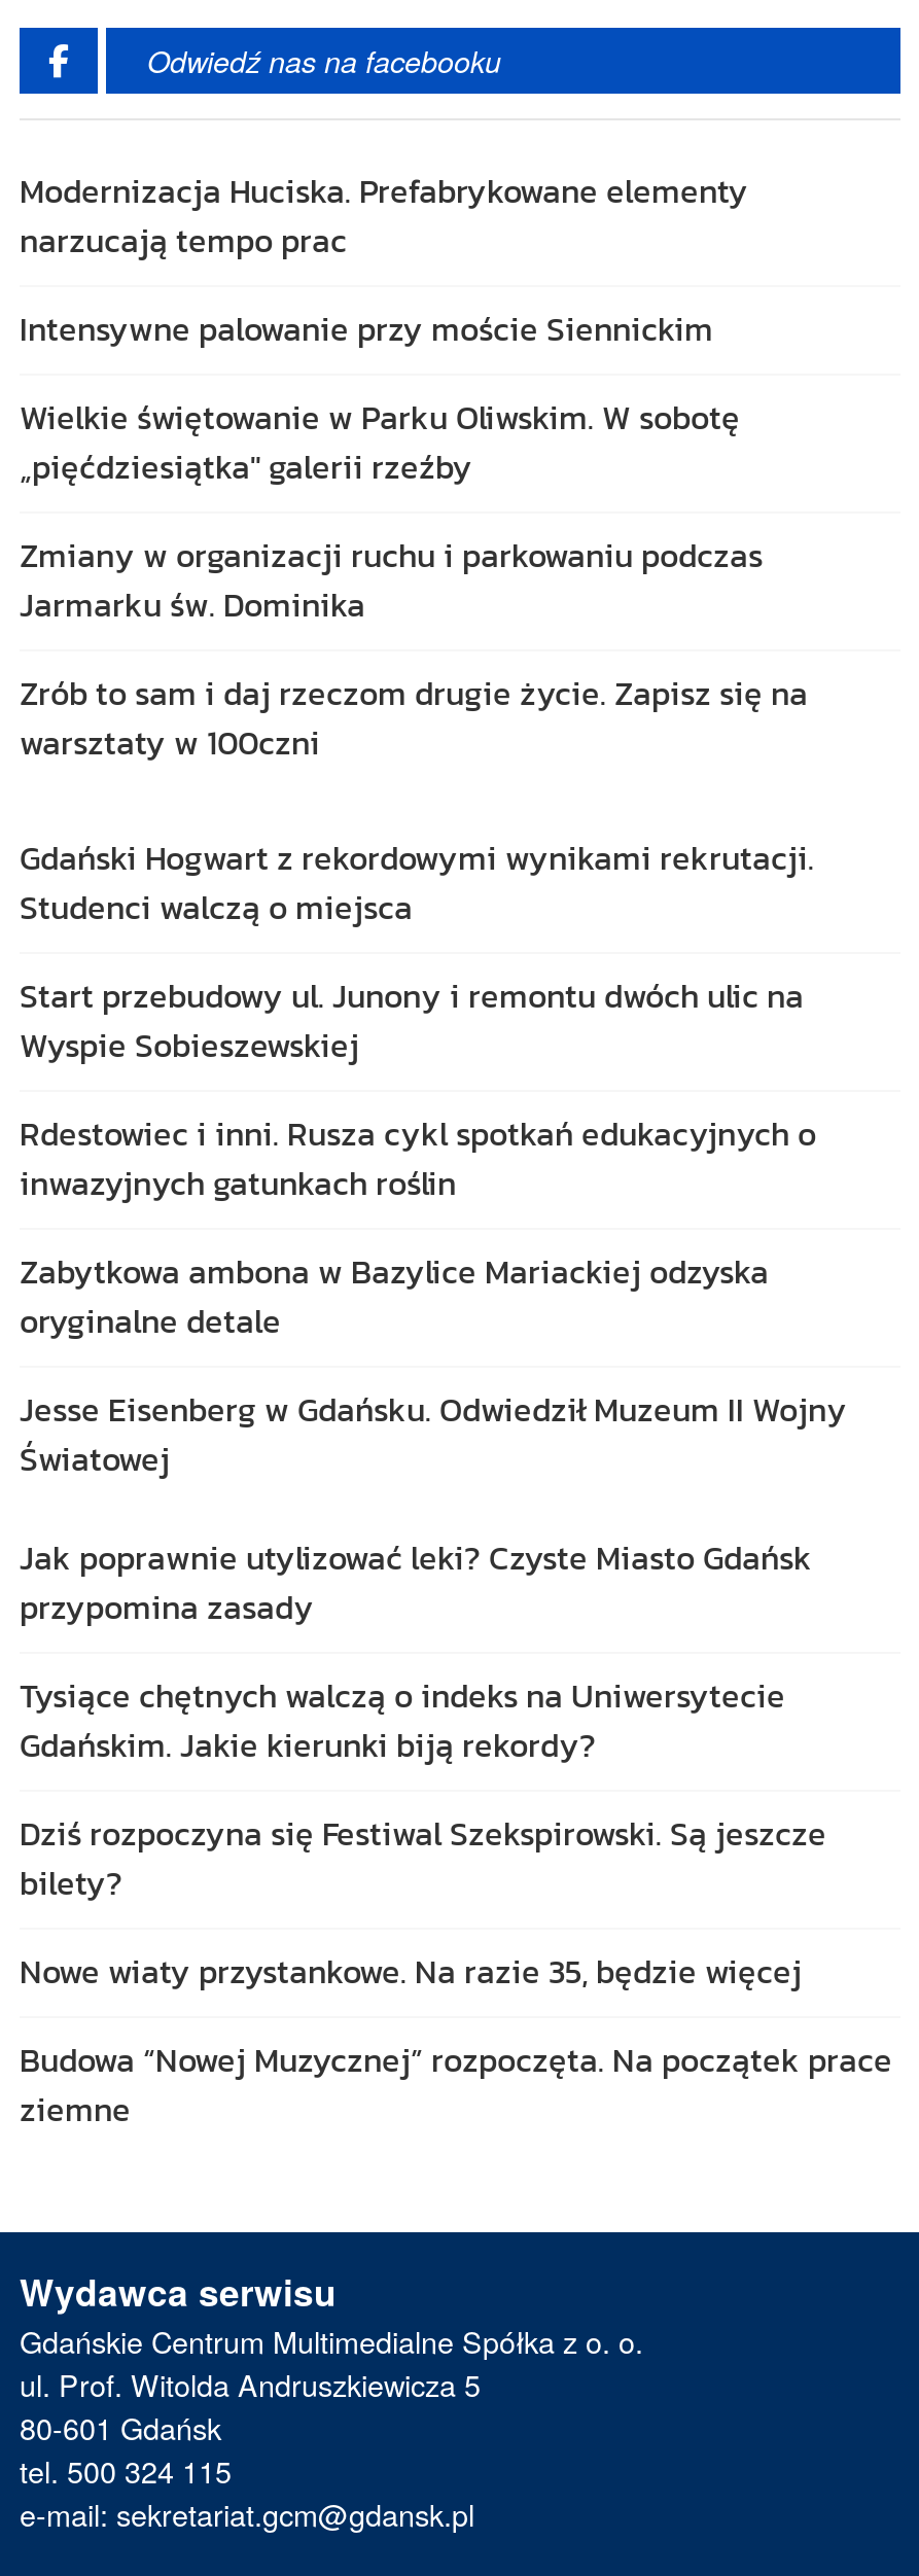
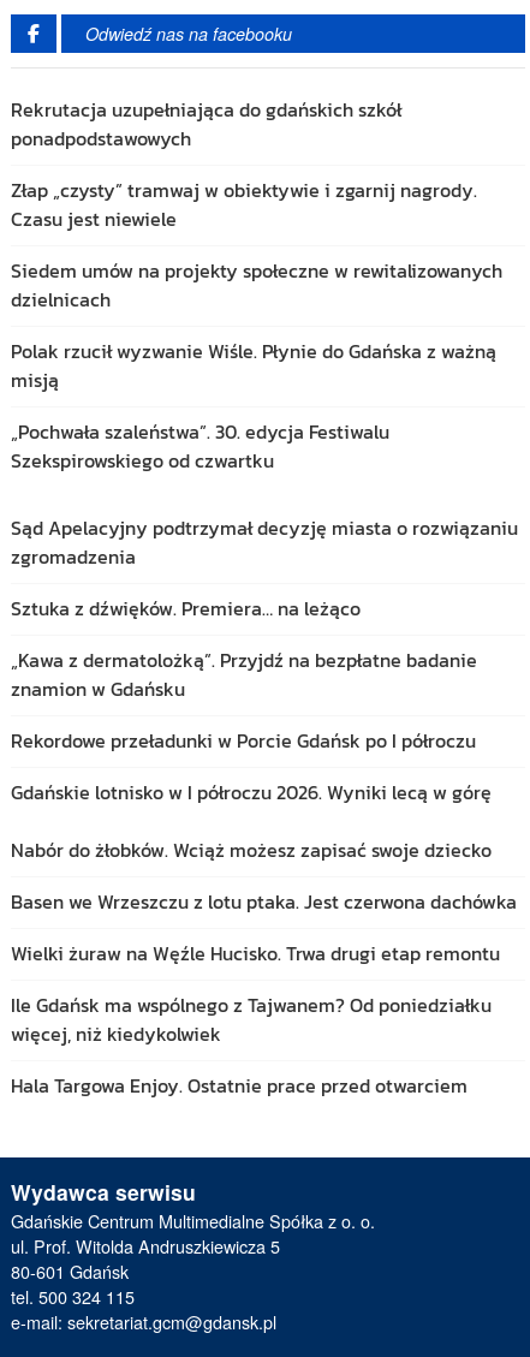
[20,165,748,264] Modernizacja Huciska. Prefabrykowane elementy | narzucają tempo prac -> [11,95,401,152] Rekrutacja uzupełniająca do gdańskich szkół | ponadpodstawowych
[20,303,713,352] Intensywne palowanie przy moście Siennickim -> [11,175,477,233] Złap „czysty” tramwaj w obiektywie i zgarnij nagrody. | Czasu jest niewiele
[20,391,740,490] Wielkie świętowanie w Parku Oliwskim. W sobotę | „pięćdziesiątka" galerii rzeźby -> [11,256,502,313] Siedem umów na projekty społeczne w rewitalizowanych | dzielnicach
[20,529,763,628] Zmiany w organizacji ruchu i parkowaniu podczas | Jarmarku św. Dominika -> [11,336,496,394] Polak rzucił wyzwanie Wiśle. Płynie do Gdańska z ważną | misją
[20,667,808,766] Zrób to sam i daj rzeczom drugie życie. Zapisz się na | warsztaty w 100czni -> [11,417,389,474] „Pochwała szaleństwa”. 30. edycja Festiwalu | Szekspirowskiego od czwartku
[20,832,814,931] Gdański Hogwart z rekordowymi wynikami rekrutacji. | Studenci walczą o miejsca -> [11,513,518,571] Sąd Apelacyjny podtrzymał decyzję miasta o rozwiązaniu | zgromadzenia
[20,970,804,1069] Start przebudowy ul. Junony i remontu dwóch ulic na | Wyspie Sobieszewskiej -> [11,593,361,622] Sztuka z dźwięków. Premiera… na leżąco
[20,1108,816,1207] Rdestowiec i inni. Rusza cykl spotkań edukacyjnych o | inwazyjnych gatunkach roślin -> [11,645,477,703] „Kawa z dermatolożką”. Przyjdź na bezpłatne badanie | znamion w Gdańsku
[20,1246,769,1345] Zabytkowa ambona w Bazylice Mariackiej odzyska | oryginalne detale -> [11,726,476,754] Rekordowe przeładunki w Porcie Gdańsk po I półroczu
[20,1384,847,1482] Jesse Eisenberg w Gdańsku. Odwiedził Muzeum II Wojny | Światowej -> [11,777,492,806] Gdańskie lotnisko w I półroczu 2026. Wyniki lecą w górę
[20,1532,812,1631] Jak poprawnie utylizować leki? Czyste Miasto Gdańsk | przypomina zasady -> [11,835,492,864] Nabór do żłobków. Wciąż możesz zapisać swoje dziecko
[20,1670,785,1769] Tysiące chętnych walczą o indeks na Uniwersytecie | Gdańskim. Jakie kierunki biją rekordy? -> [11,887,517,916] Basen we Wrzeszczu z lotu ptaka. Jest czerwona dachówka
[20,1808,826,1906] Dziś rozpoczyna się Festiwal Szekspirowski. Są jeszcze | bilety? -> [11,938,500,967] Wielki żuraw na Węźle Hucisko. Trwa drugi etap remontu
[20,1946,802,1995] Nowe wiaty przystankowe. Na razie 35, będzie więcej -> [11,990,492,1048] Ile Gdańsk ma wspólnego z Tajwanem? Od poniedziałku | więcej, niż kiedykolwiek
[20,2034,892,2133] Budowa “Nowej Muzycznej” rozpoczęta. Na początek prace | ziemne -> [11,1071,468,1099] Hala Targowa Enjoy. Ostatnie prace przed otwarciem

